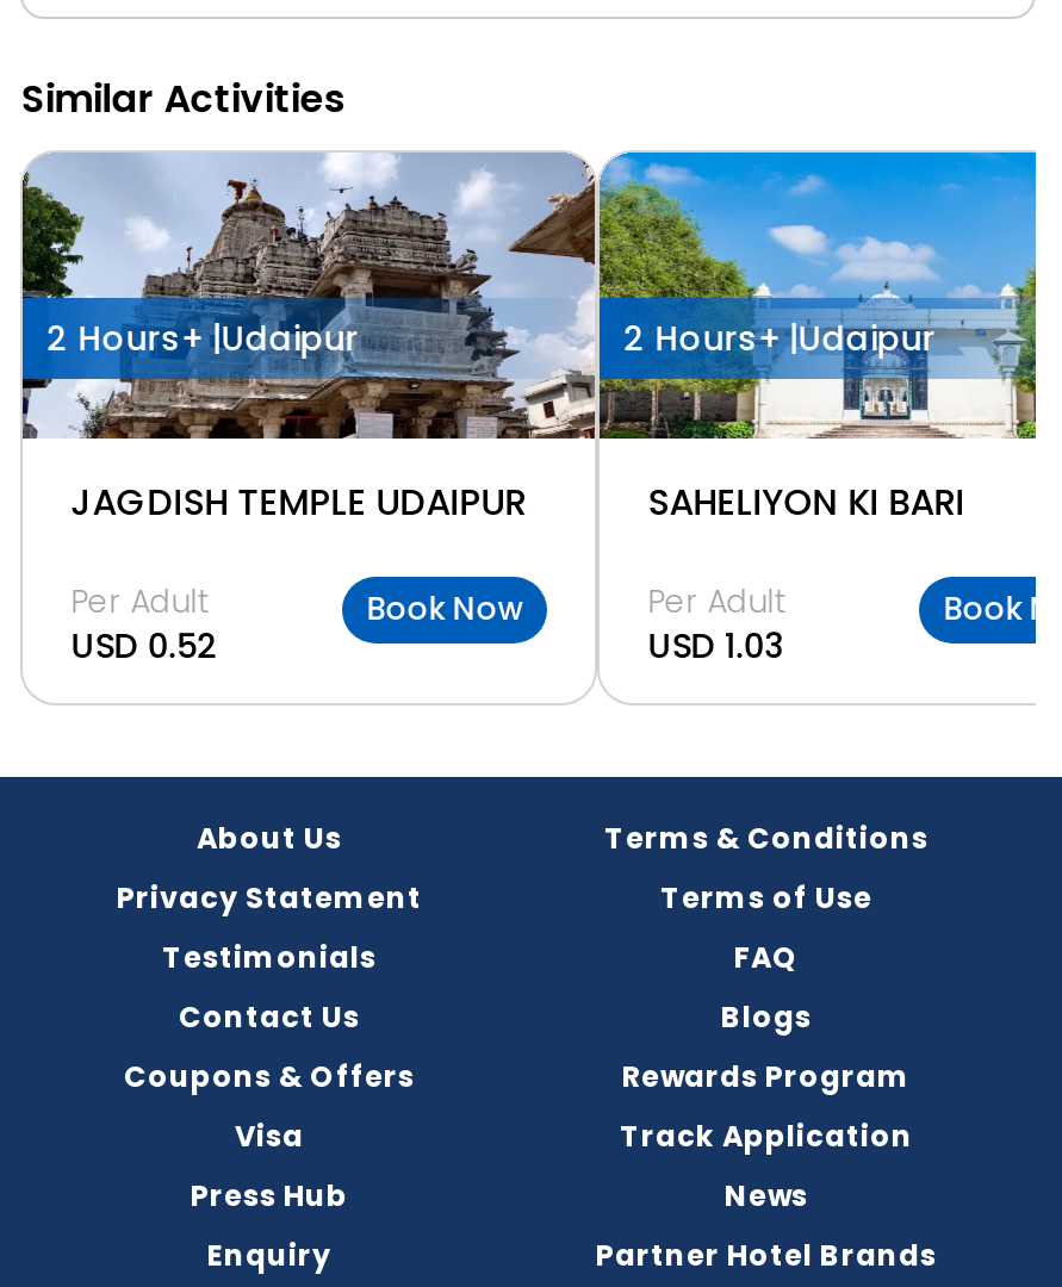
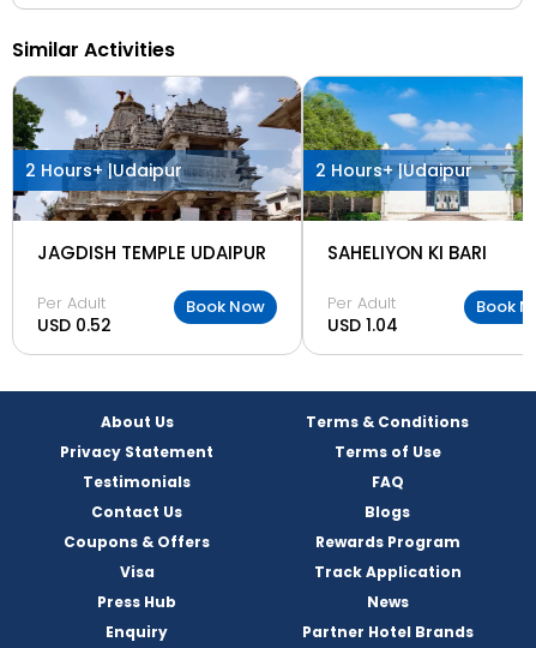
[648,622,786,670] USD 1.03 -> [328,313,398,337] USD 1.04

